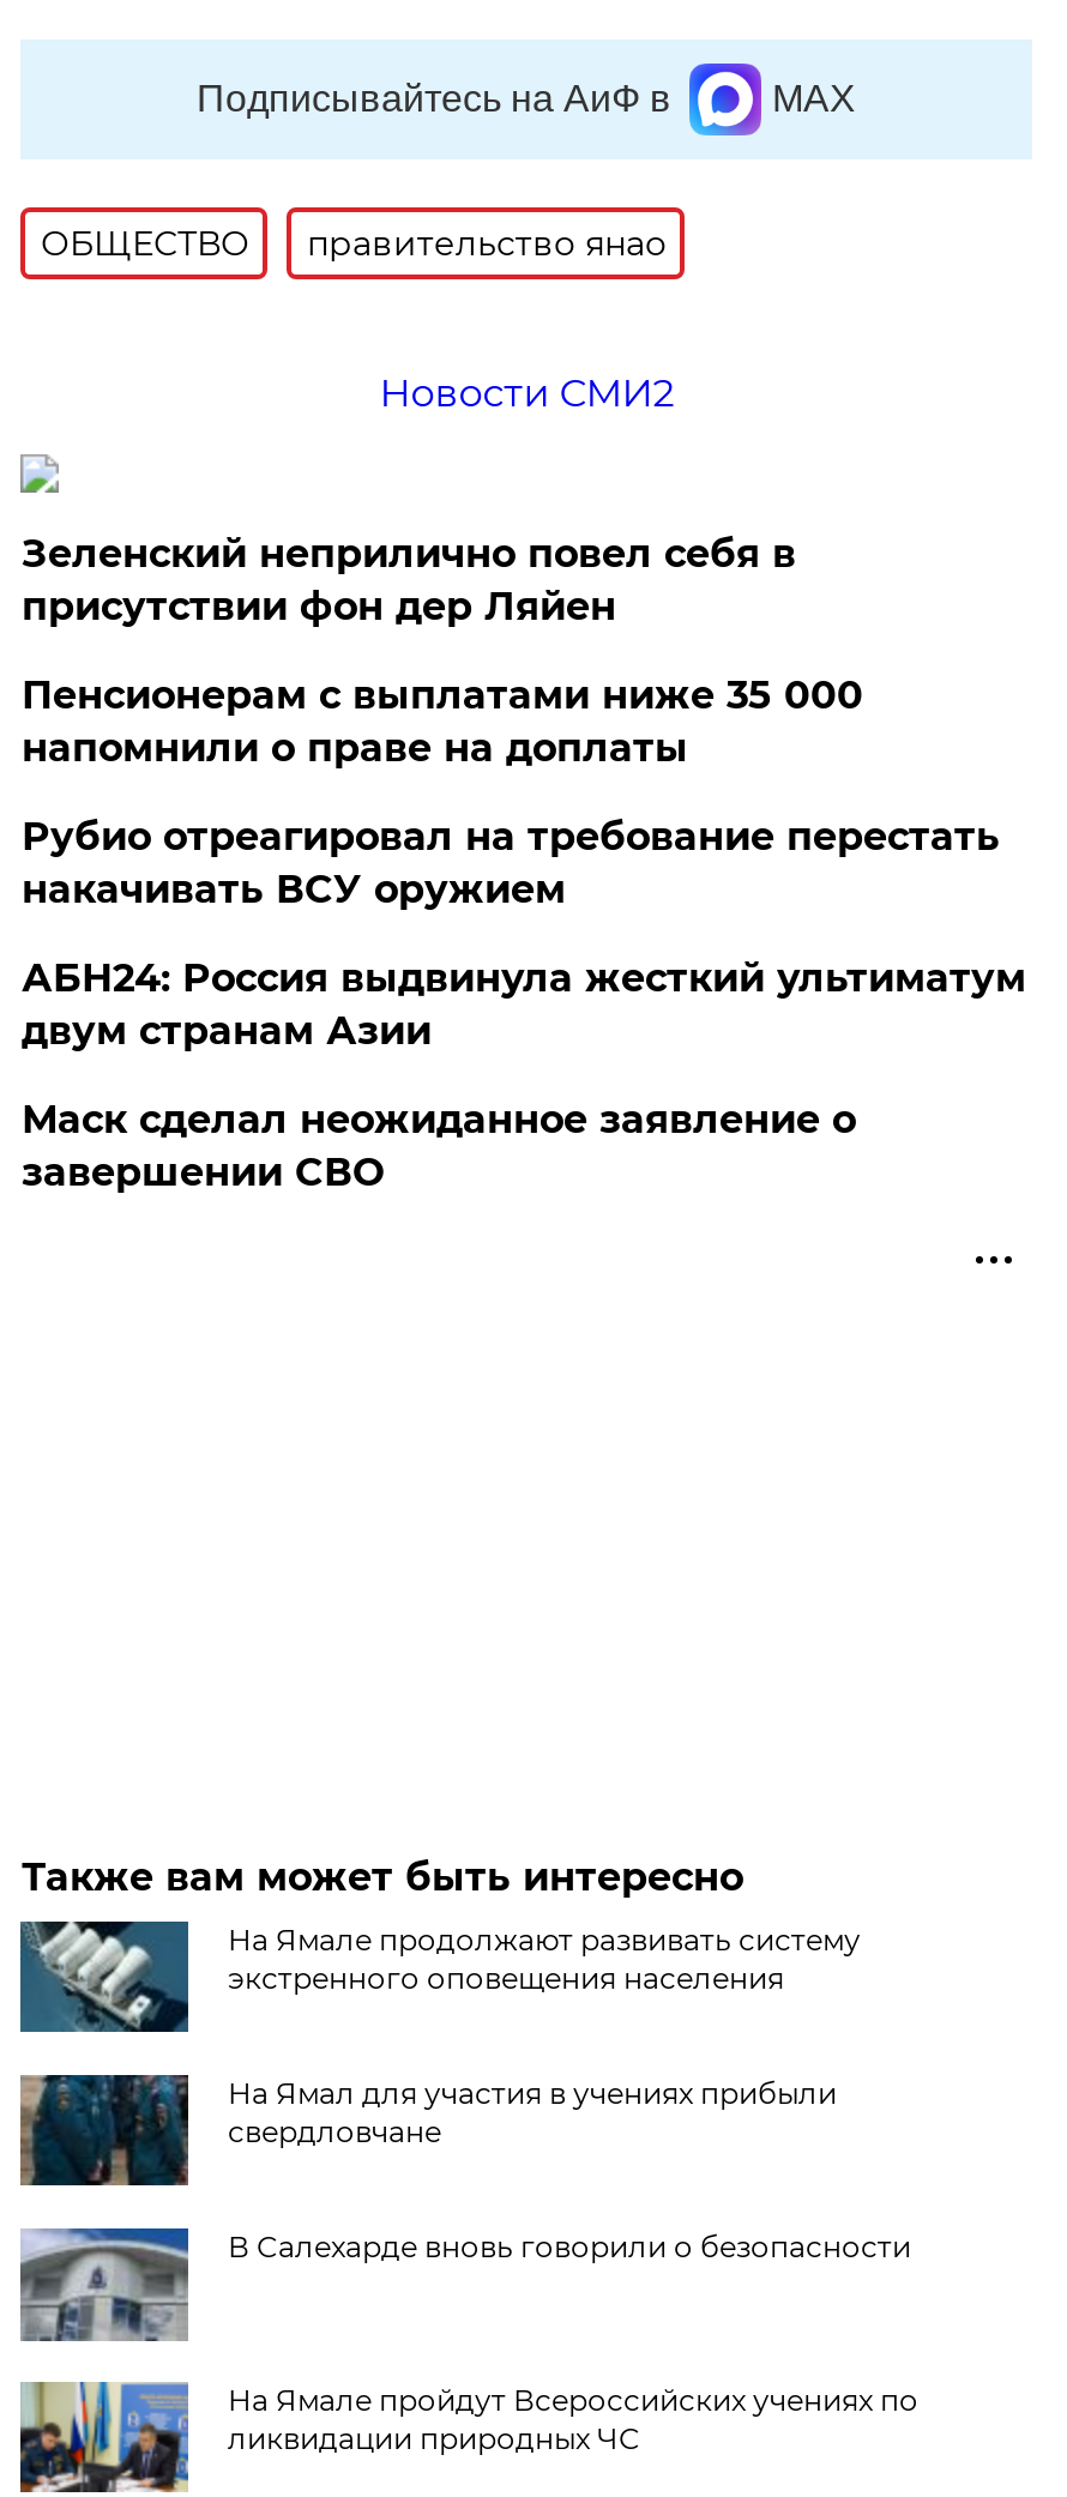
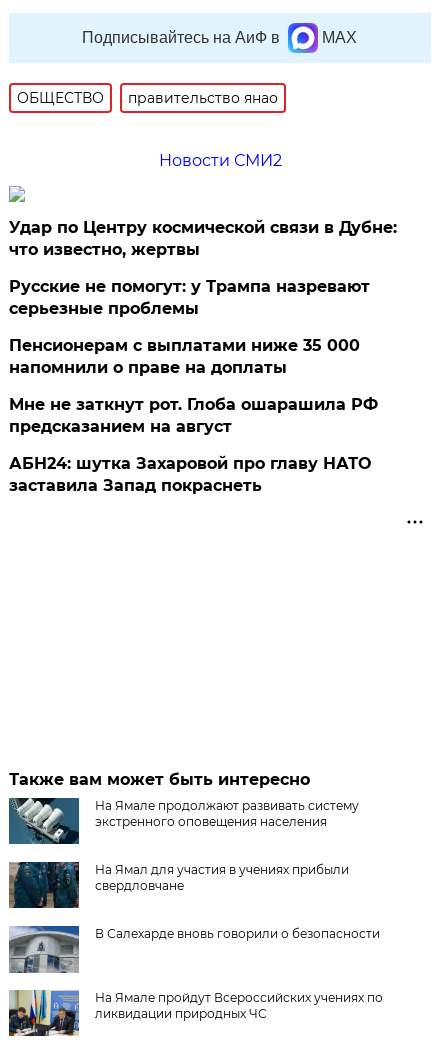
[21,531,796,629] Зеленский неприлично повел cебя в | присутствии фон дер Ляйен -> [9,218,397,318] Удар по Центру космической связи в Дубне: | что известно, жертвы | Русские не помогут: у Трампа назревают | серьезные проблемы
moved [21,672,863,771] -> [9,336,360,377]: Пенсионерам с выплатами ниже 35 000 | напомнили о праве на доплаты
[21,814,1026,1195] Рубио отреагировал на требование перестать | накачивать ВСУ оружием | АБН24: Россия выдвинула жесткий ультиматум | двум странам Азии | Маск сделал неожиданное заявление о | завершении СВО -> [9,395,378,495] Мне не заткнут рот. Глоба ошарашила РФ | предсказанием на август | АБН24: шутка Захаровой про главу НАТО | заставила Запад покраснеть

